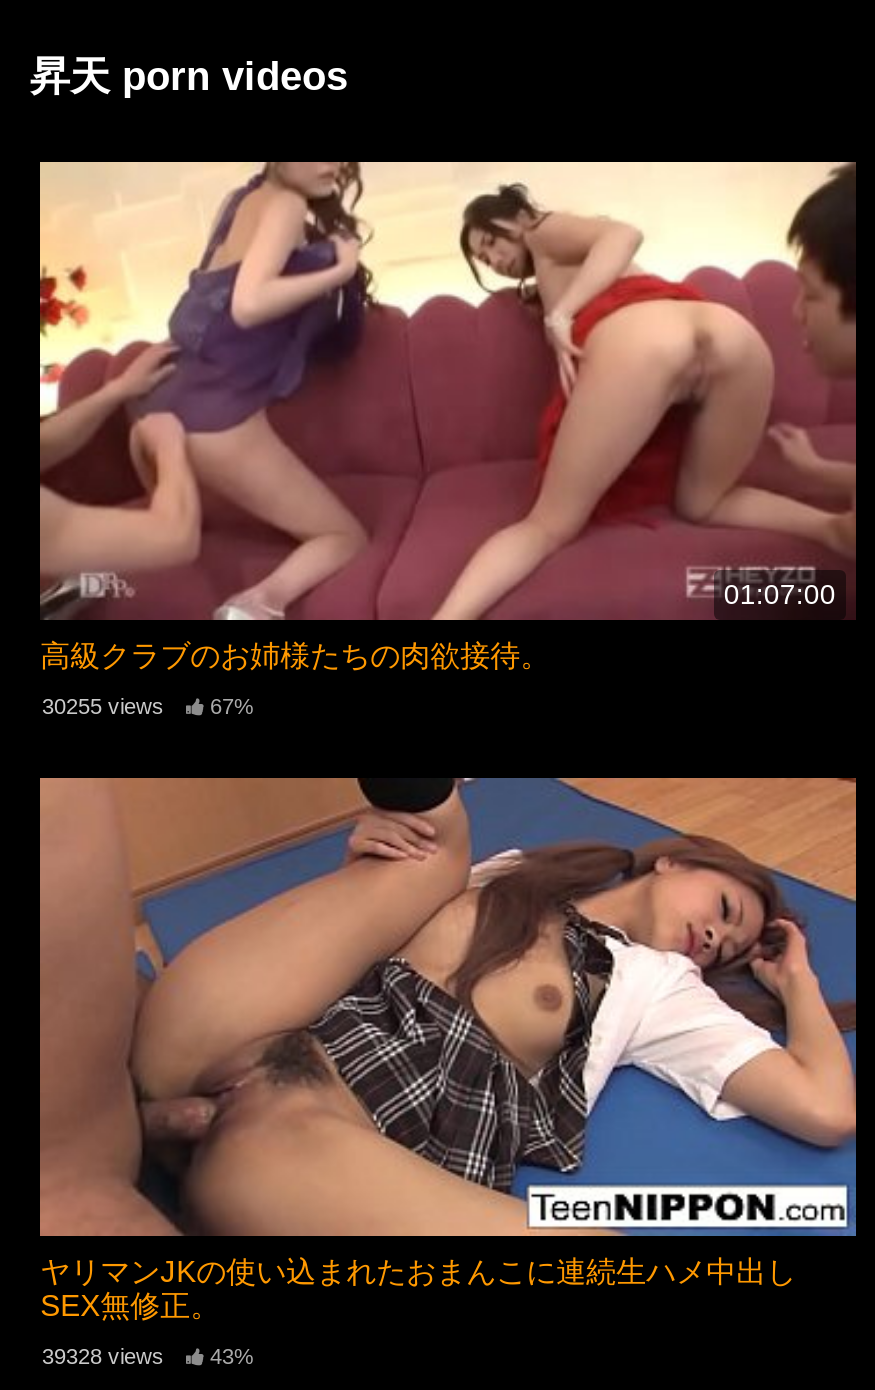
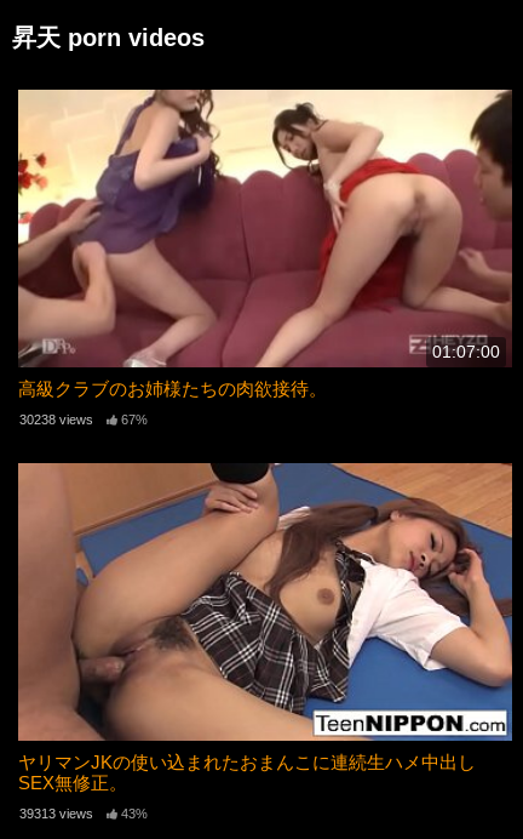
[42,695,254,719] 30255 views 67% -> [19,413,148,427] 30238 views 67%
[42,1345,254,1369] 39328 views 43% -> [19,807,148,821] 39313 views 43%

